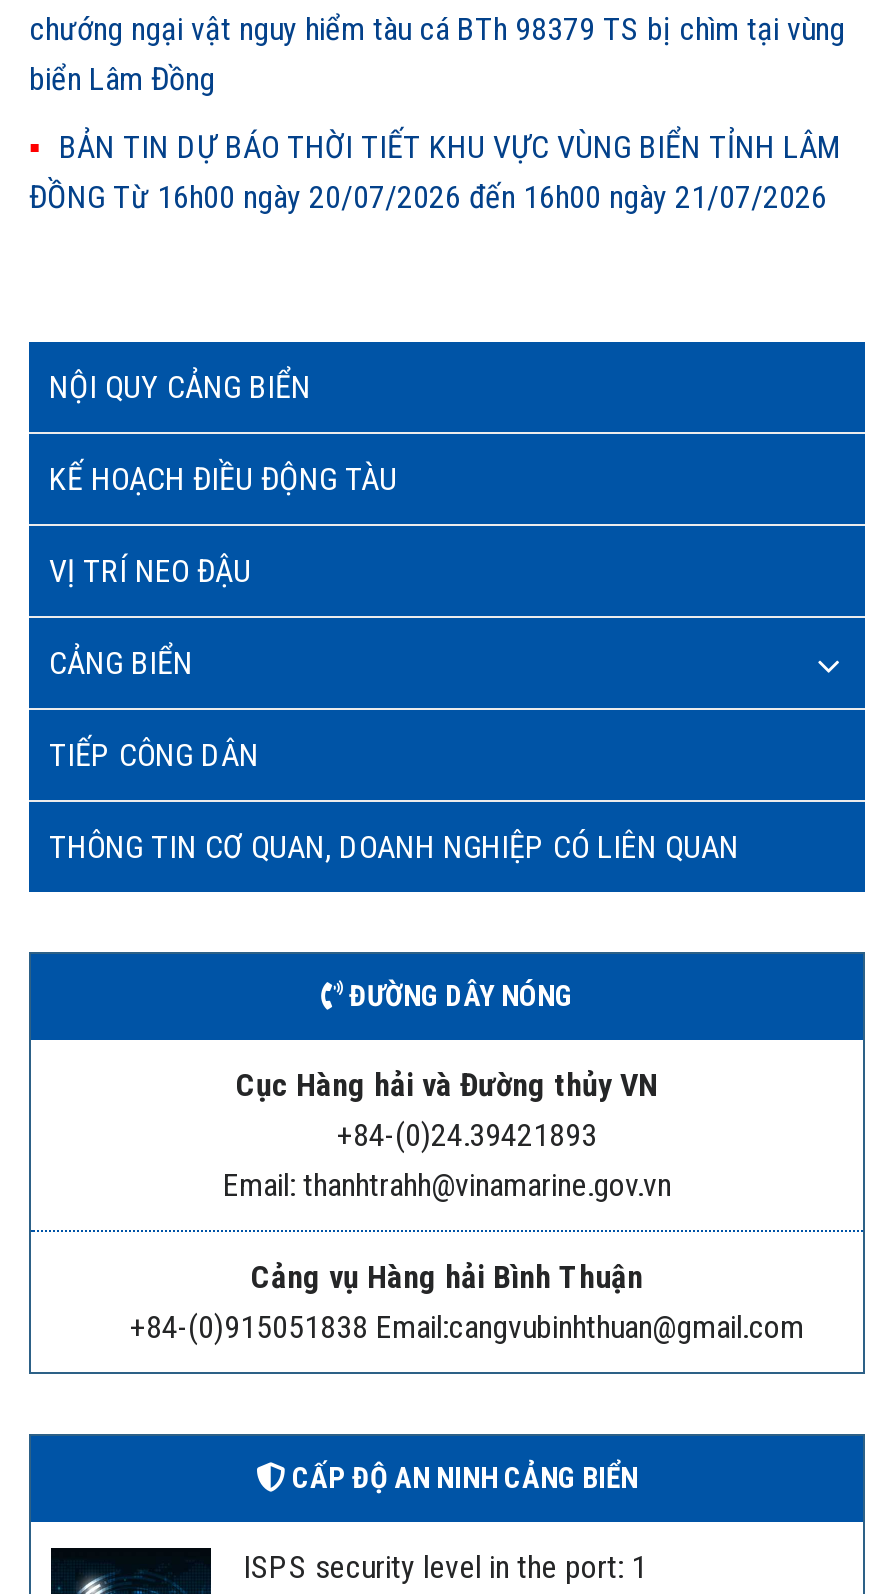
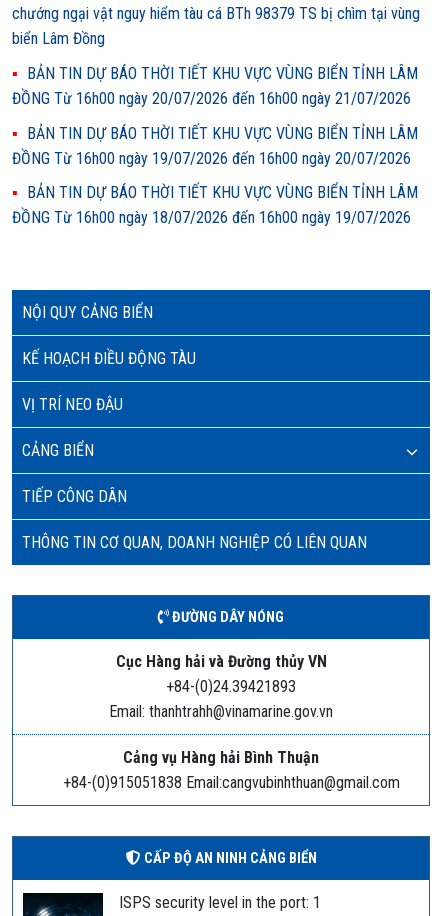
none -> [12,124,418,227] BẢN TIN DỰ BÁO THỜI TIẾT KHU VỰC VÙNG BIỂN TỈNH LÂM | ĐỒNG Từ 16h00 ngày 19/07/2026 đến 16h00 ngày 20/07/2026 | BẢN TIN DỰ BÁO THỜI TIẾT KHU VỰC VÙNG BIỂN TỈNH LÂM | ĐỒNG Từ 16h00 ngày 18/07/2026 đến 16h00 ngày 19/07/2026

